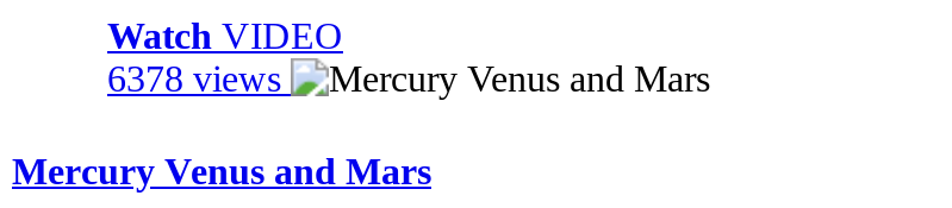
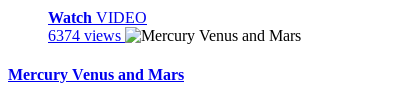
[107,58,291,98] 6378 views -> [48,27,125,44] 6374 views

